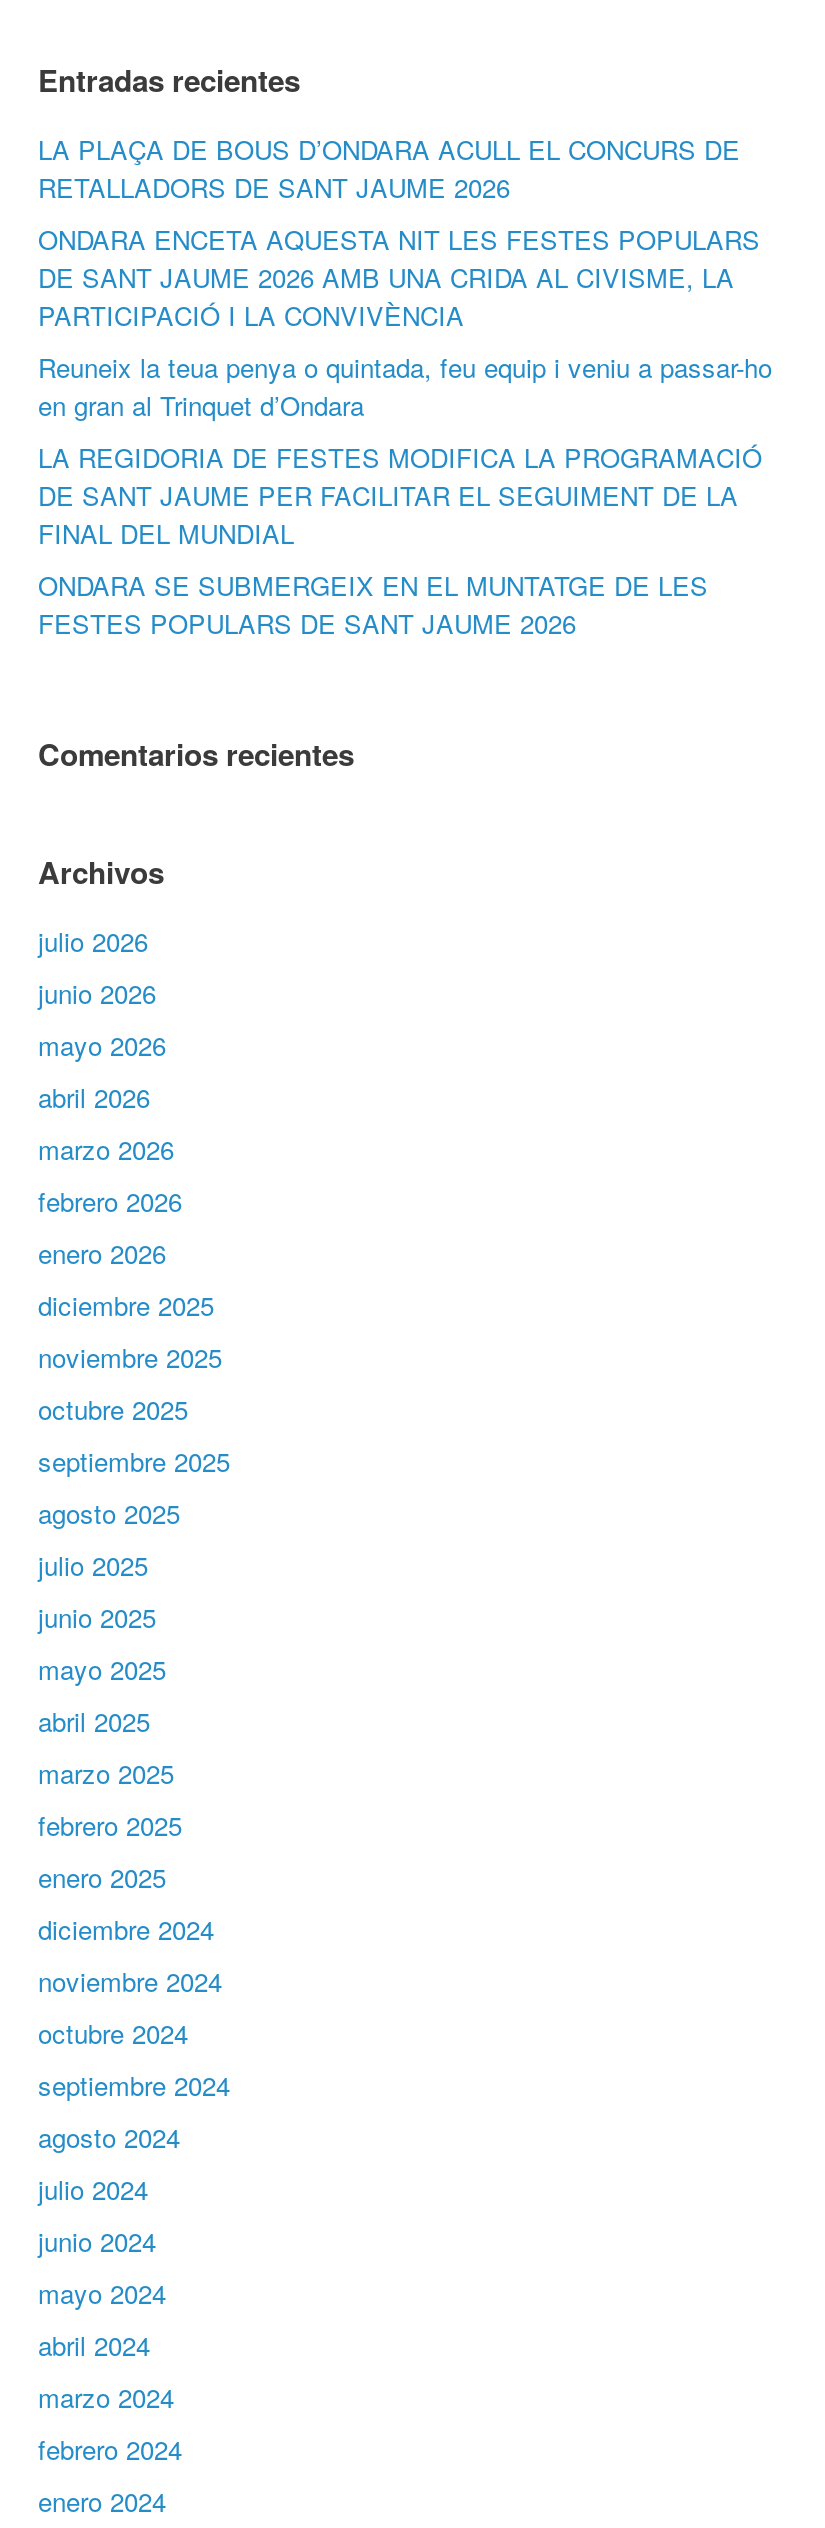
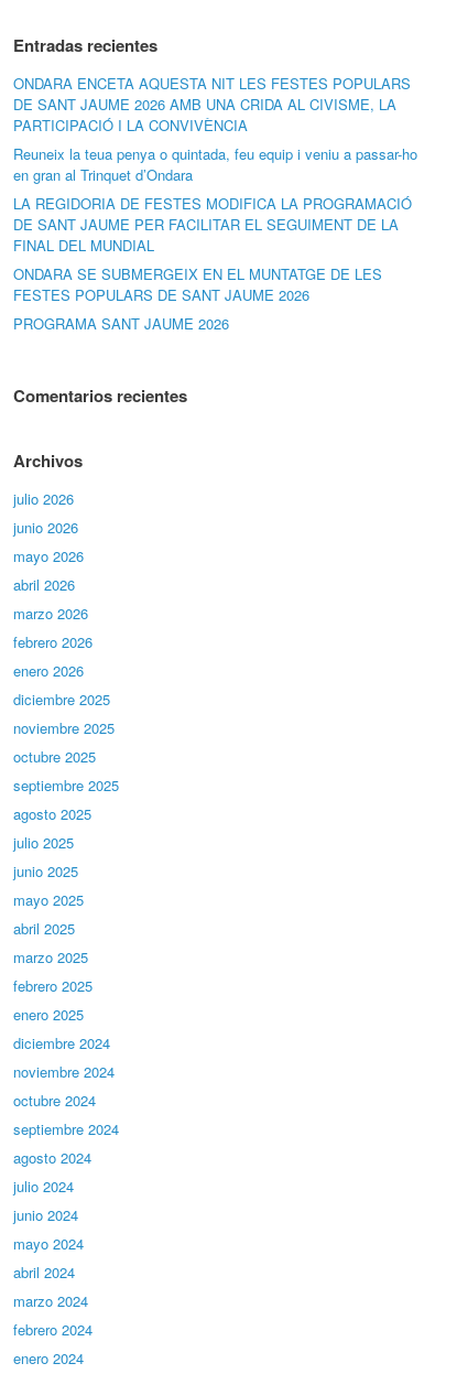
[38,130,740,206] LA PLAÇA DE BOUS D’ONDARA ACULL EL CONCURS DE | RETALLADORS DE SANT JAUME 2026 -> none
moved [38,220,772,642] -> [13,73,417,305]: ONDARA ENCETA AQUESTA NIT LES FESTES POPULARS | DE SANT JAUME 2026 AMB UNA CRIDA AL CIVISME, LA | PARTICIPACIÓ I LA CONVIVÈNCIA | ... | ONDARA SE SUBMERGEIX EN EL MUNTATGE DE LES | FESTES POPULARS DE SANT JAUME 2026
none -> [13,313,229,334] PROGRAMA SANT JAUME 2026

